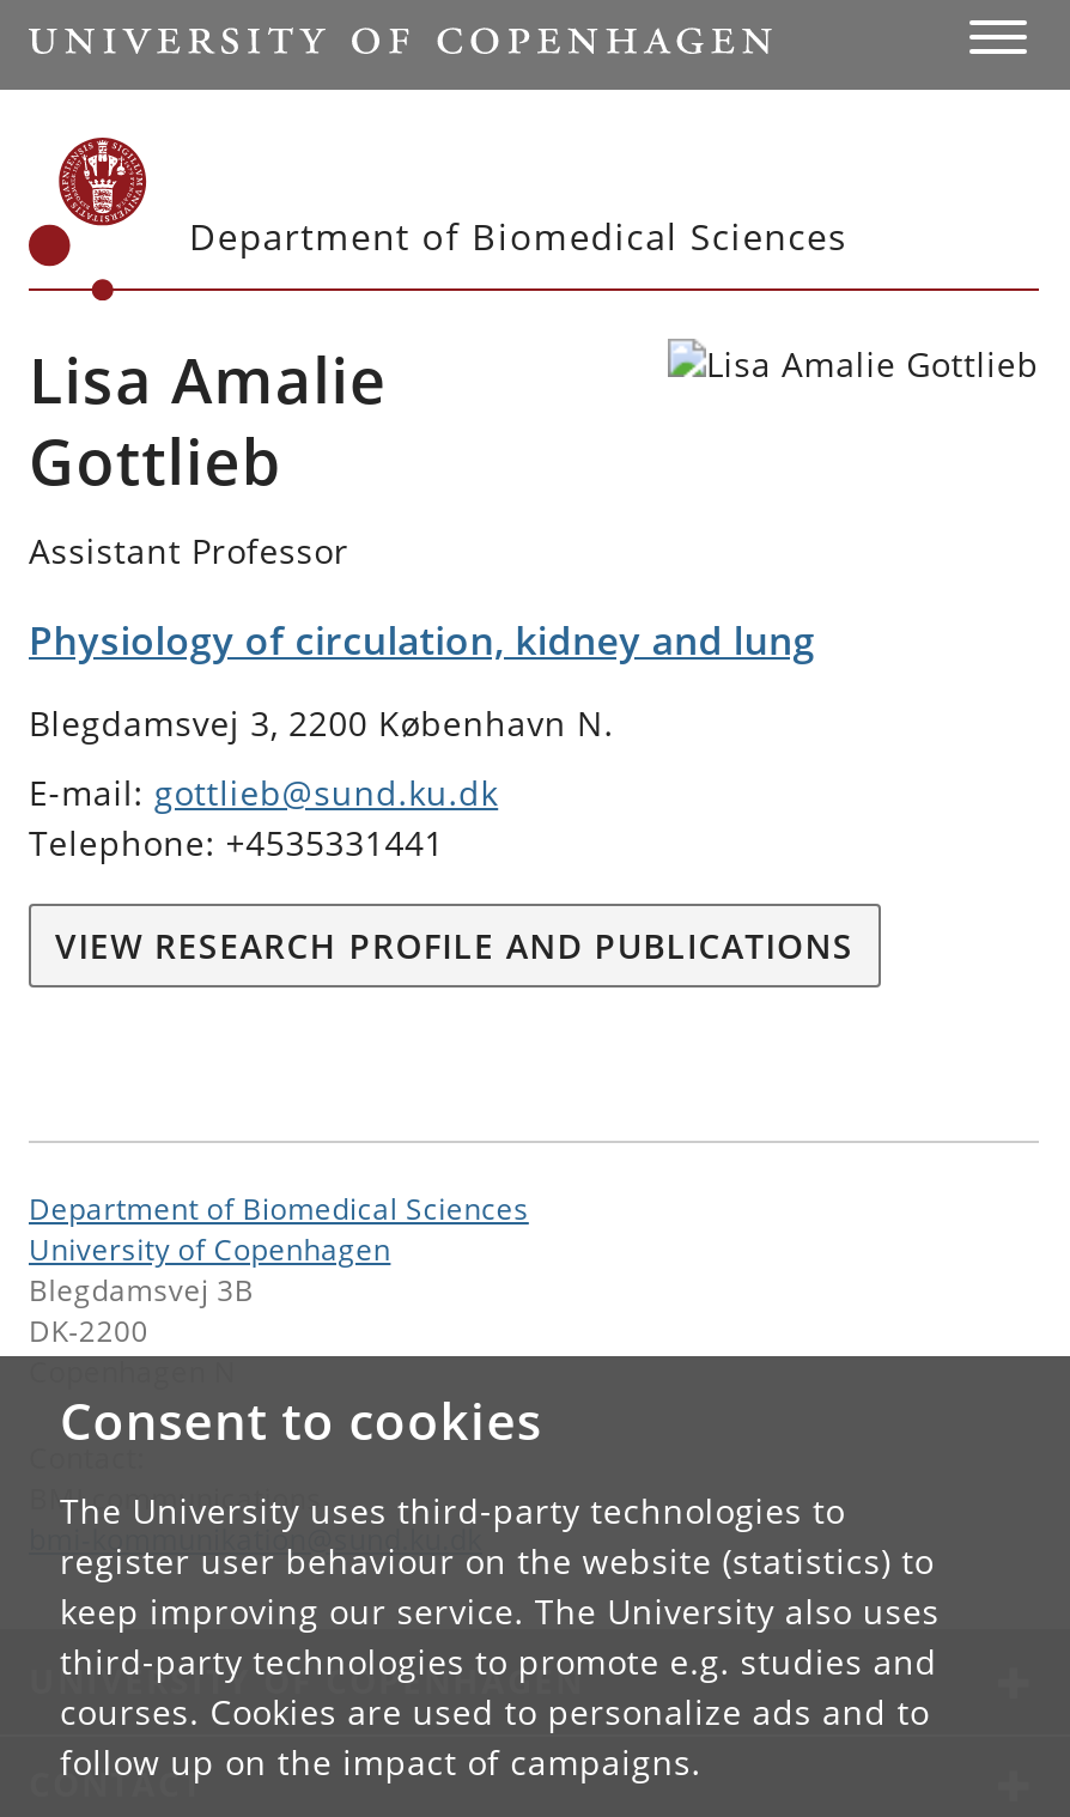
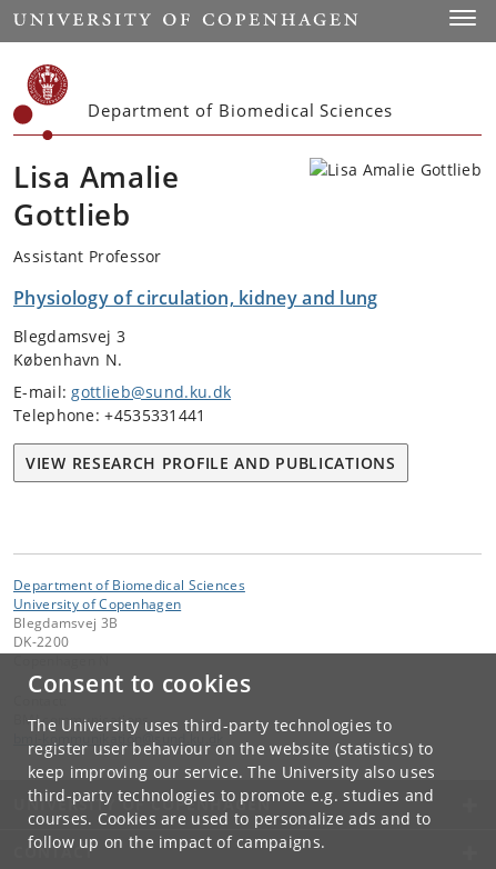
[29,700,614,746] Blegdamsvej 3, 2200 København N. -> [13,326,125,370] Blegdamsvej 3 | København N.

